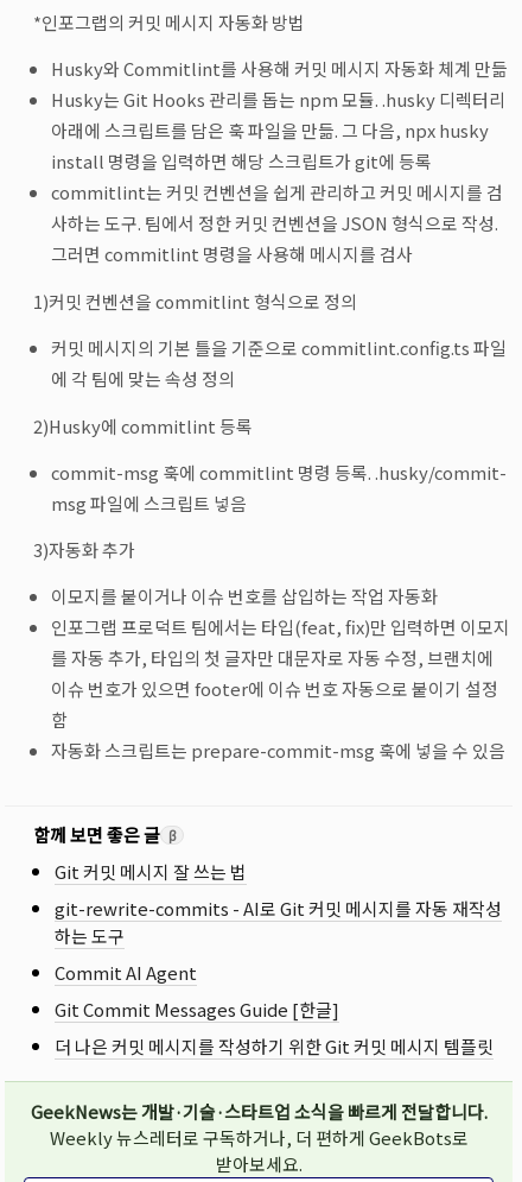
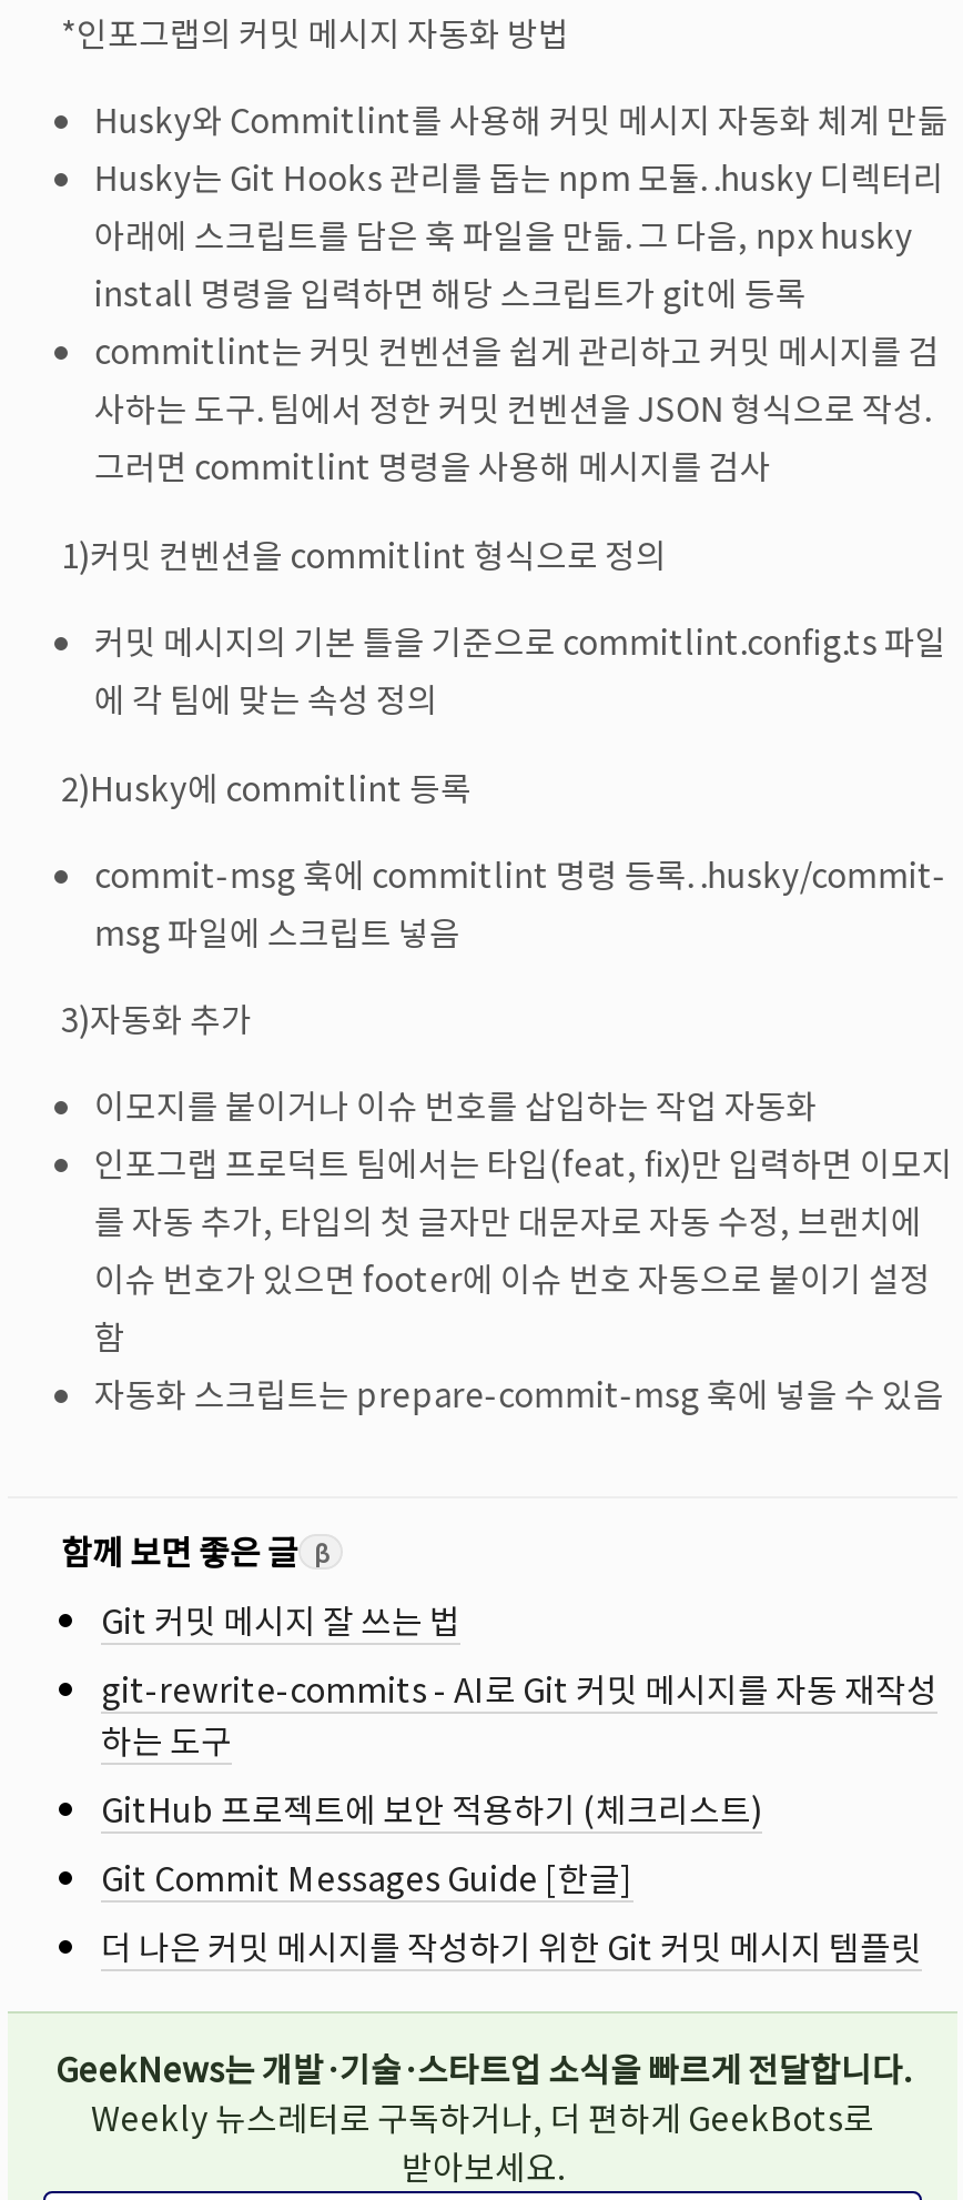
[55,960,197,985] Commit AI Agent -> [101,1785,762,1832] GitHub 프로젝트에 보안 적용하기 (체크리스트)

